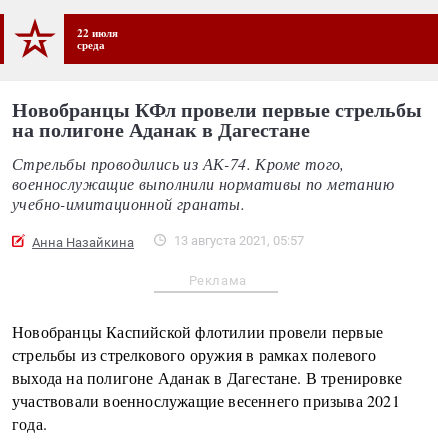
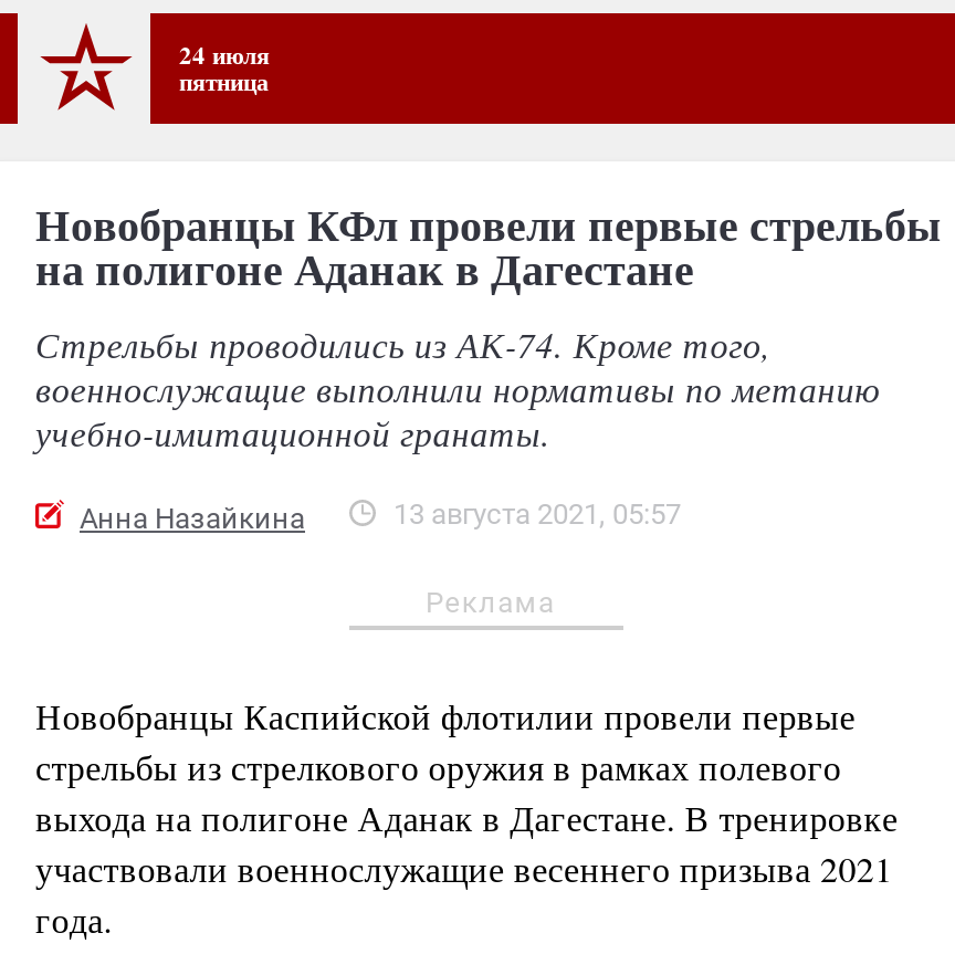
[77,24,118,53] 22 июля | среда -> [179,35,270,99] 24 июля | пятница

